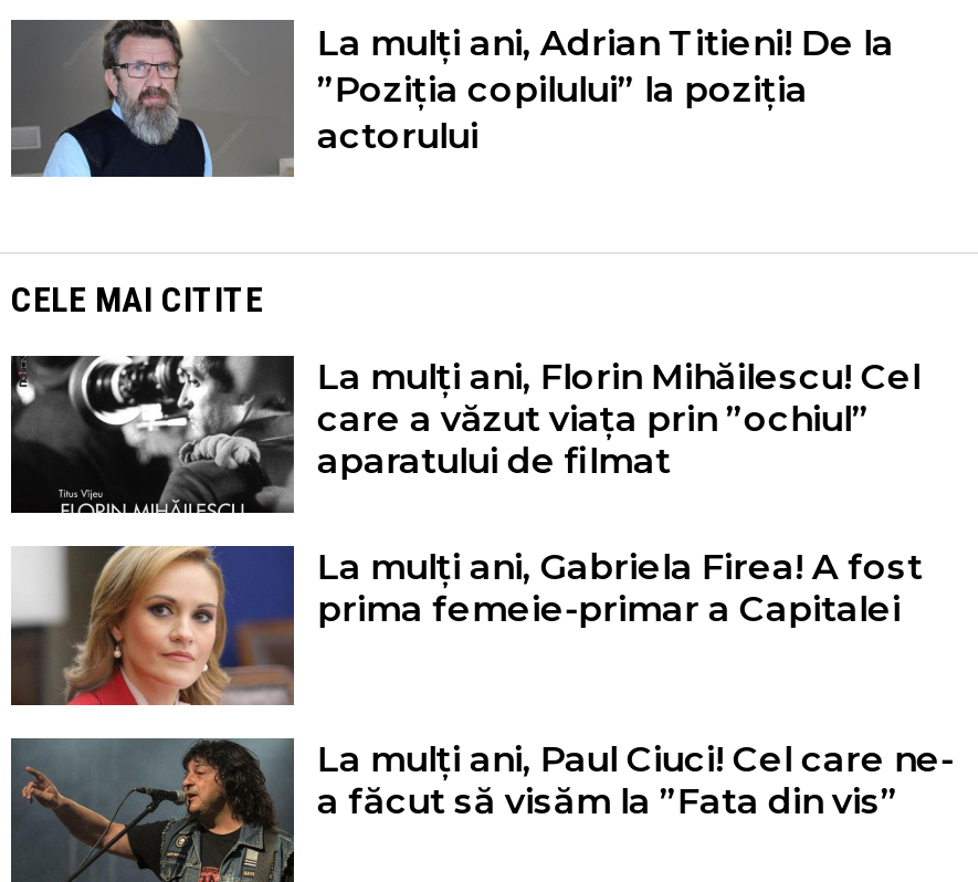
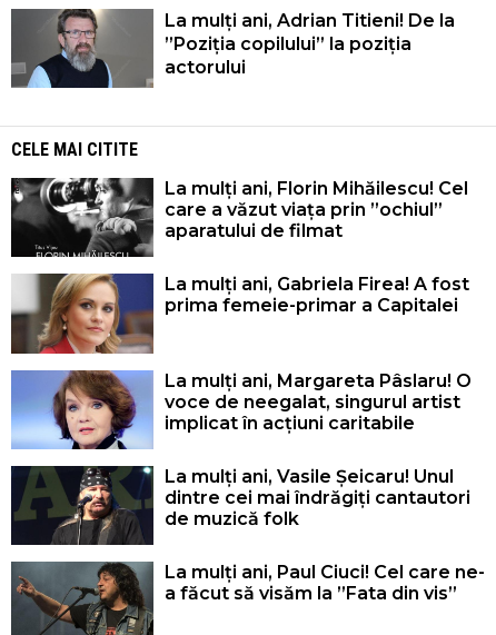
none -> [10,369,472,529] [image] | La mulți ani, Margareta Pâslaru! O | voce de neegalat, singurul artist | implicat în acțiuni caritabile | La mulți ani, Vasile Șeicaru! Unul | dintre cei mai îndrăgiți cantautori | de muzică folk
none -> [11,465,151,546] [image]

